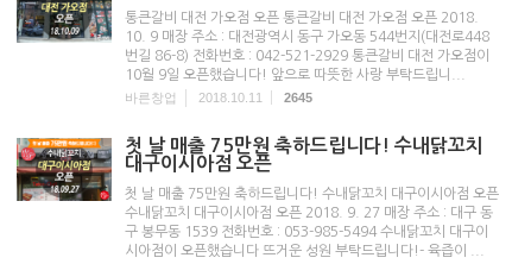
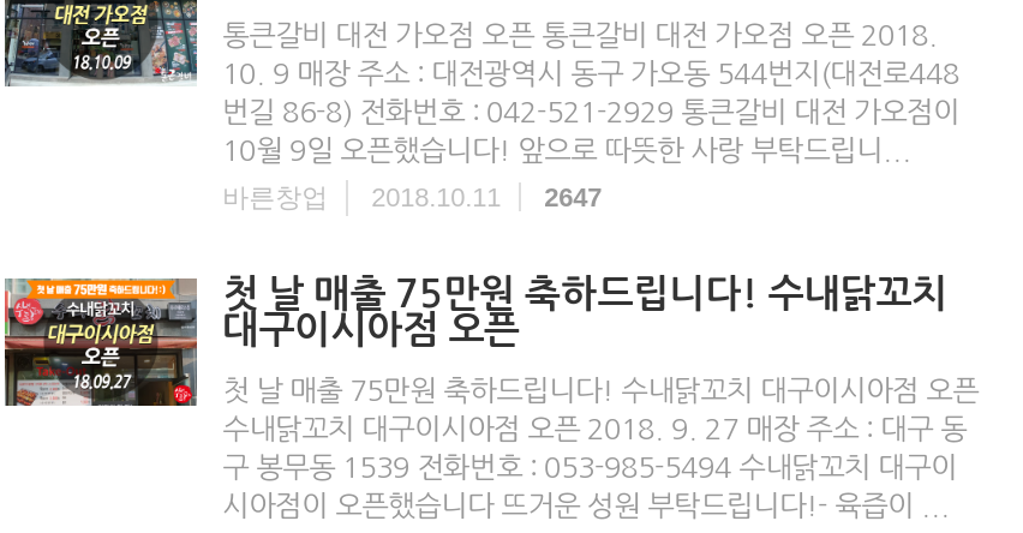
[124,90,312,104] 바른창업 2018.10.11 2645 -> [222,182,602,211] 바른창업 2018.10.11 2647

